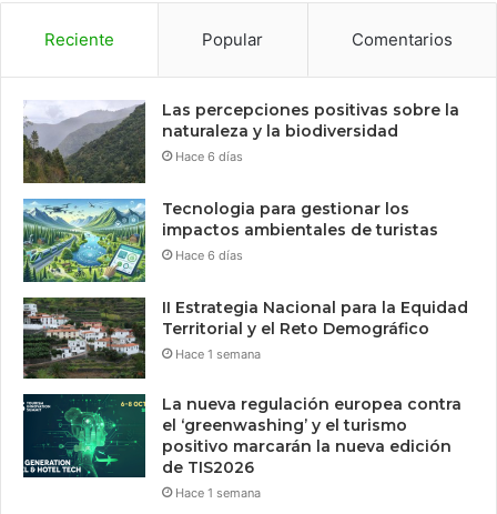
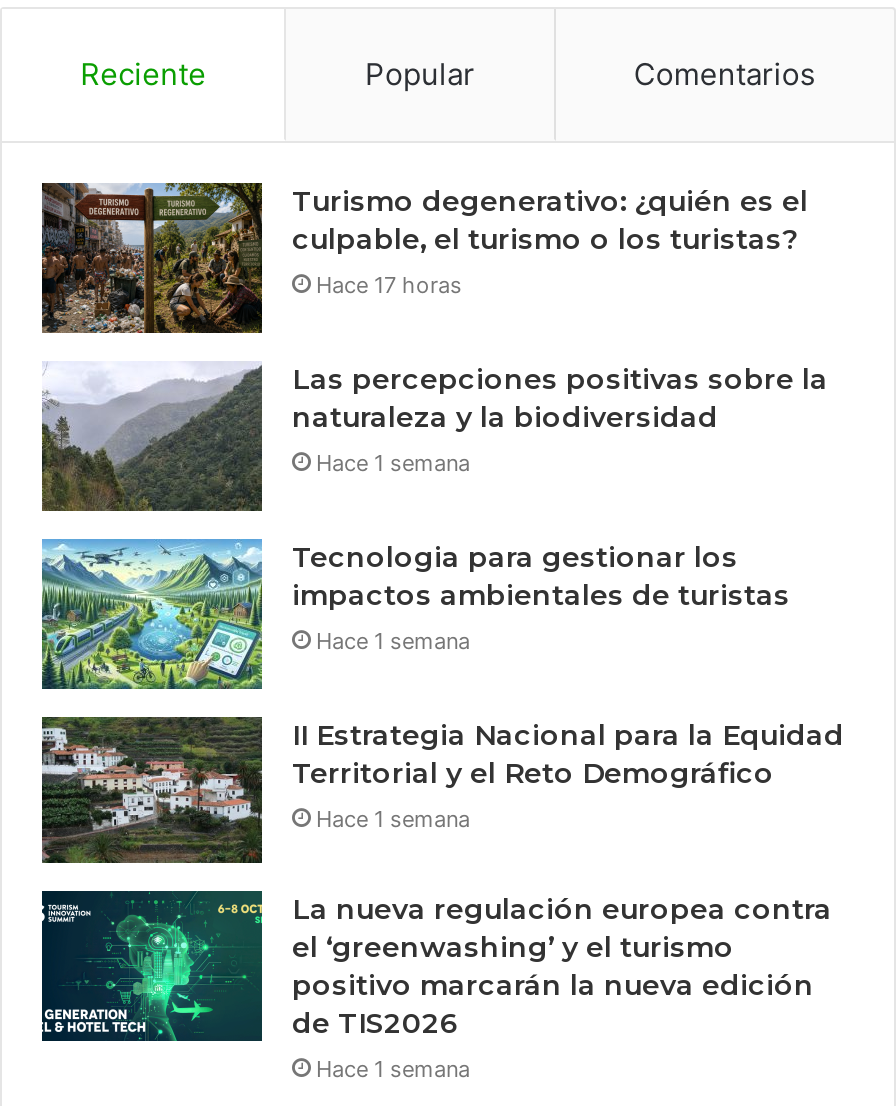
none -> [40,181,808,333] [image] | Turismo degenerativo: ¿quién es el | culpable, el turismo o los turistas? | Hace 17 horas
[175,148,243,164] Hace 6 días -> [316,448,470,476] Hace 1 semana
[175,247,243,263] Hace 6 días -> [316,626,470,654] Hace 1 semana

